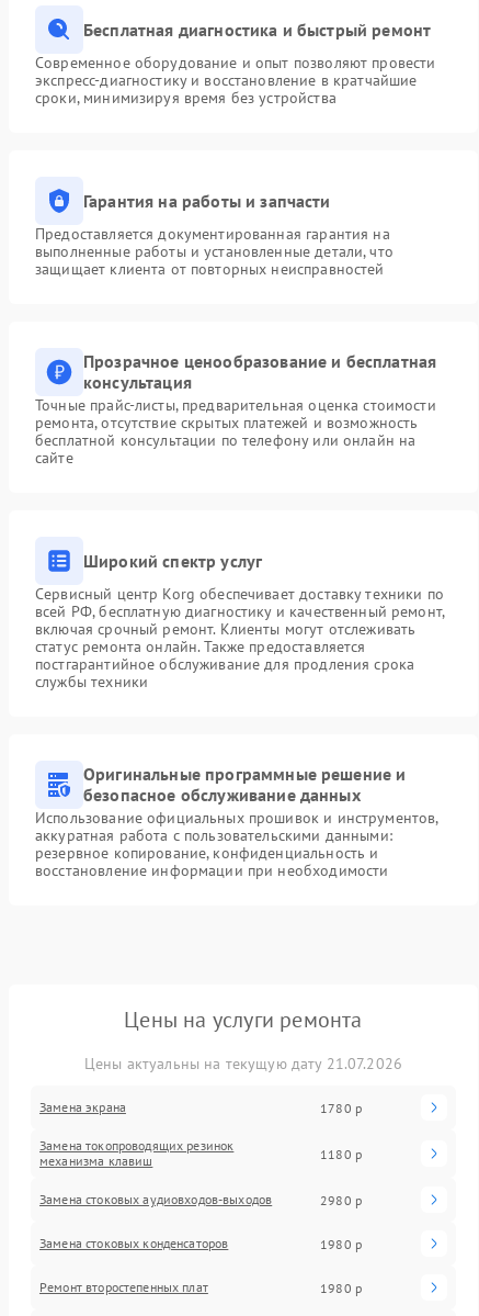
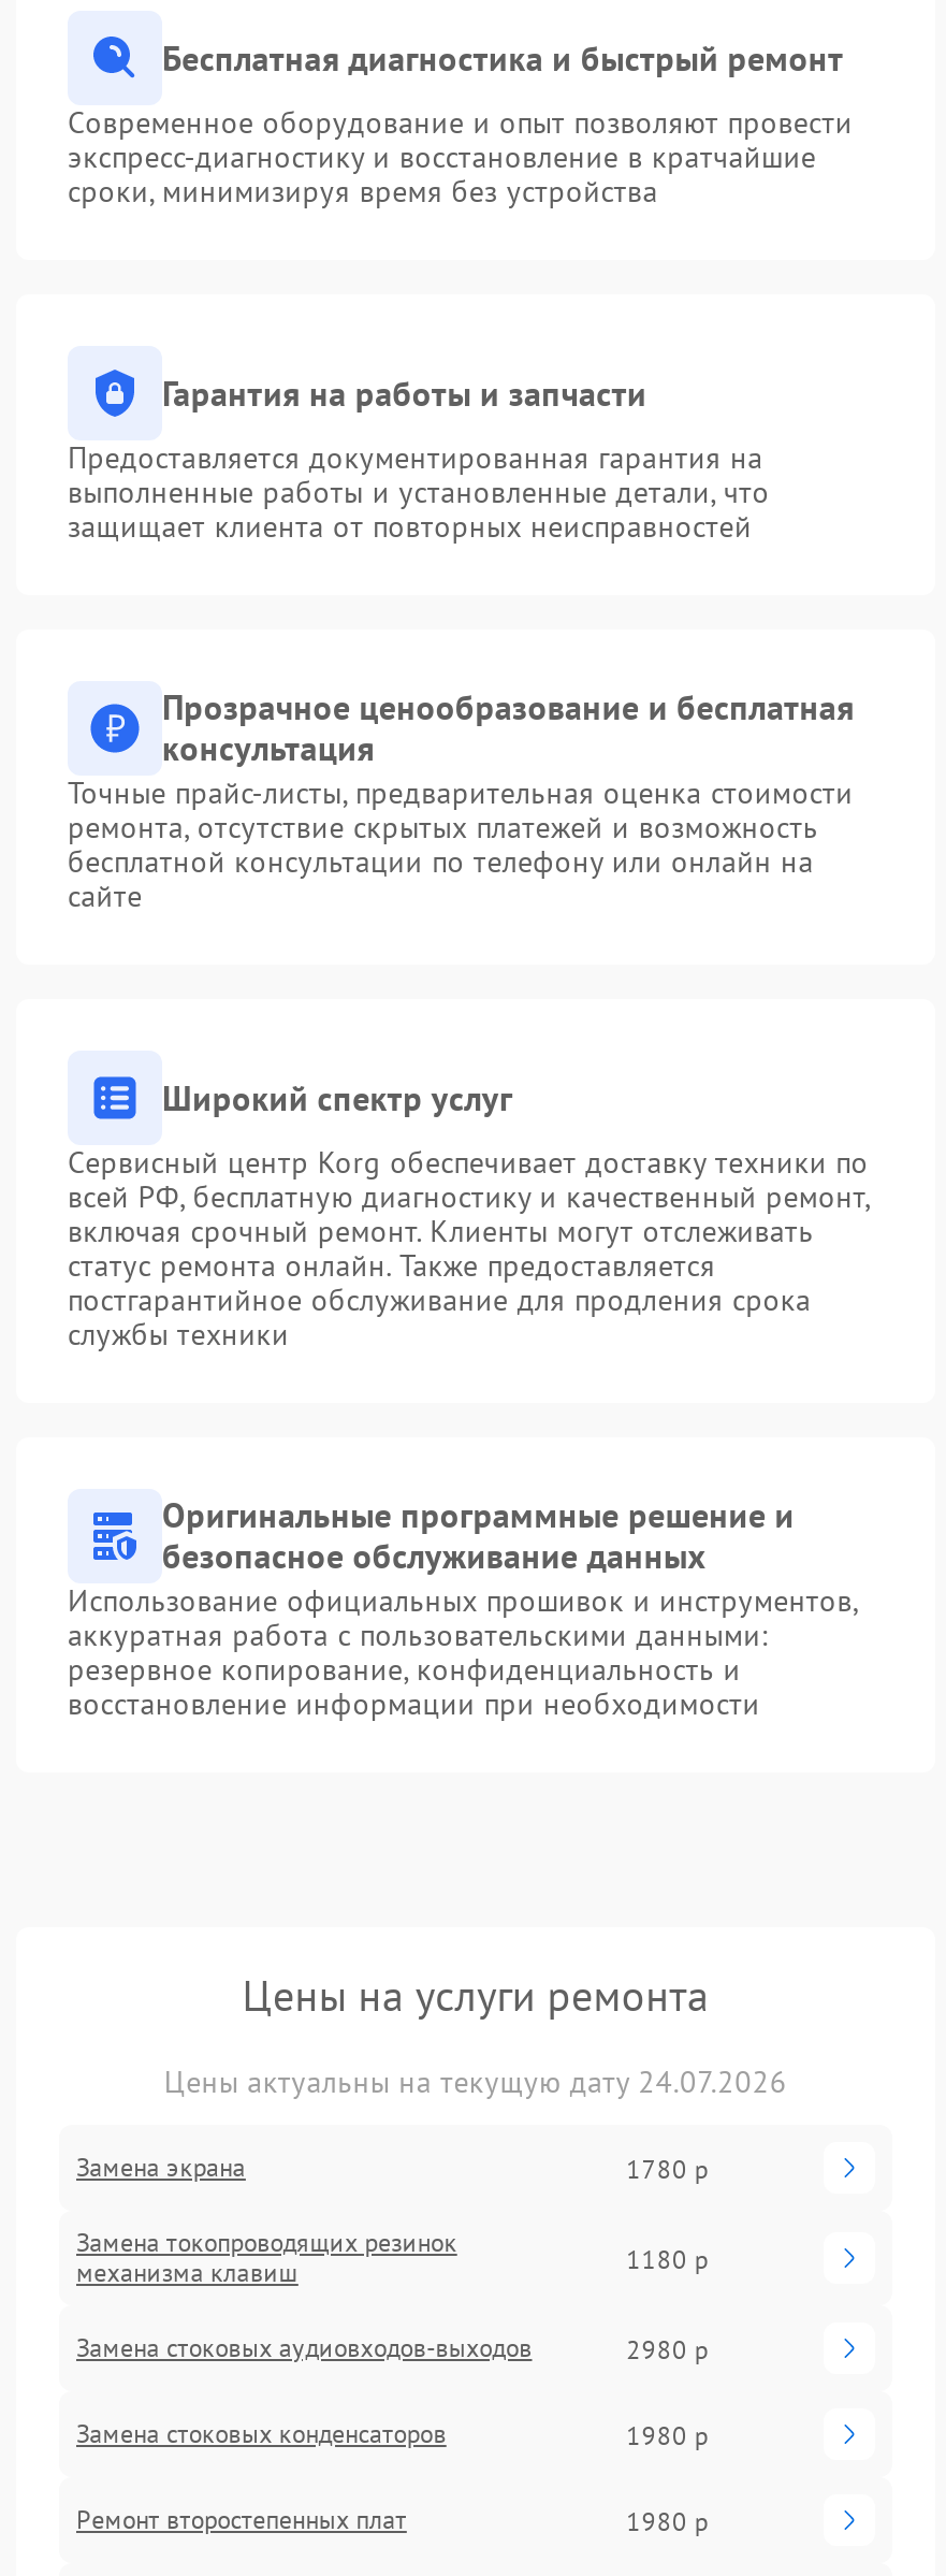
[84,1054,402,1073] Цены актуальны на текущую дату 21.07.2026 -> [164,2063,787,2101] Цены актуальны на текущую дату 24.07.2026

